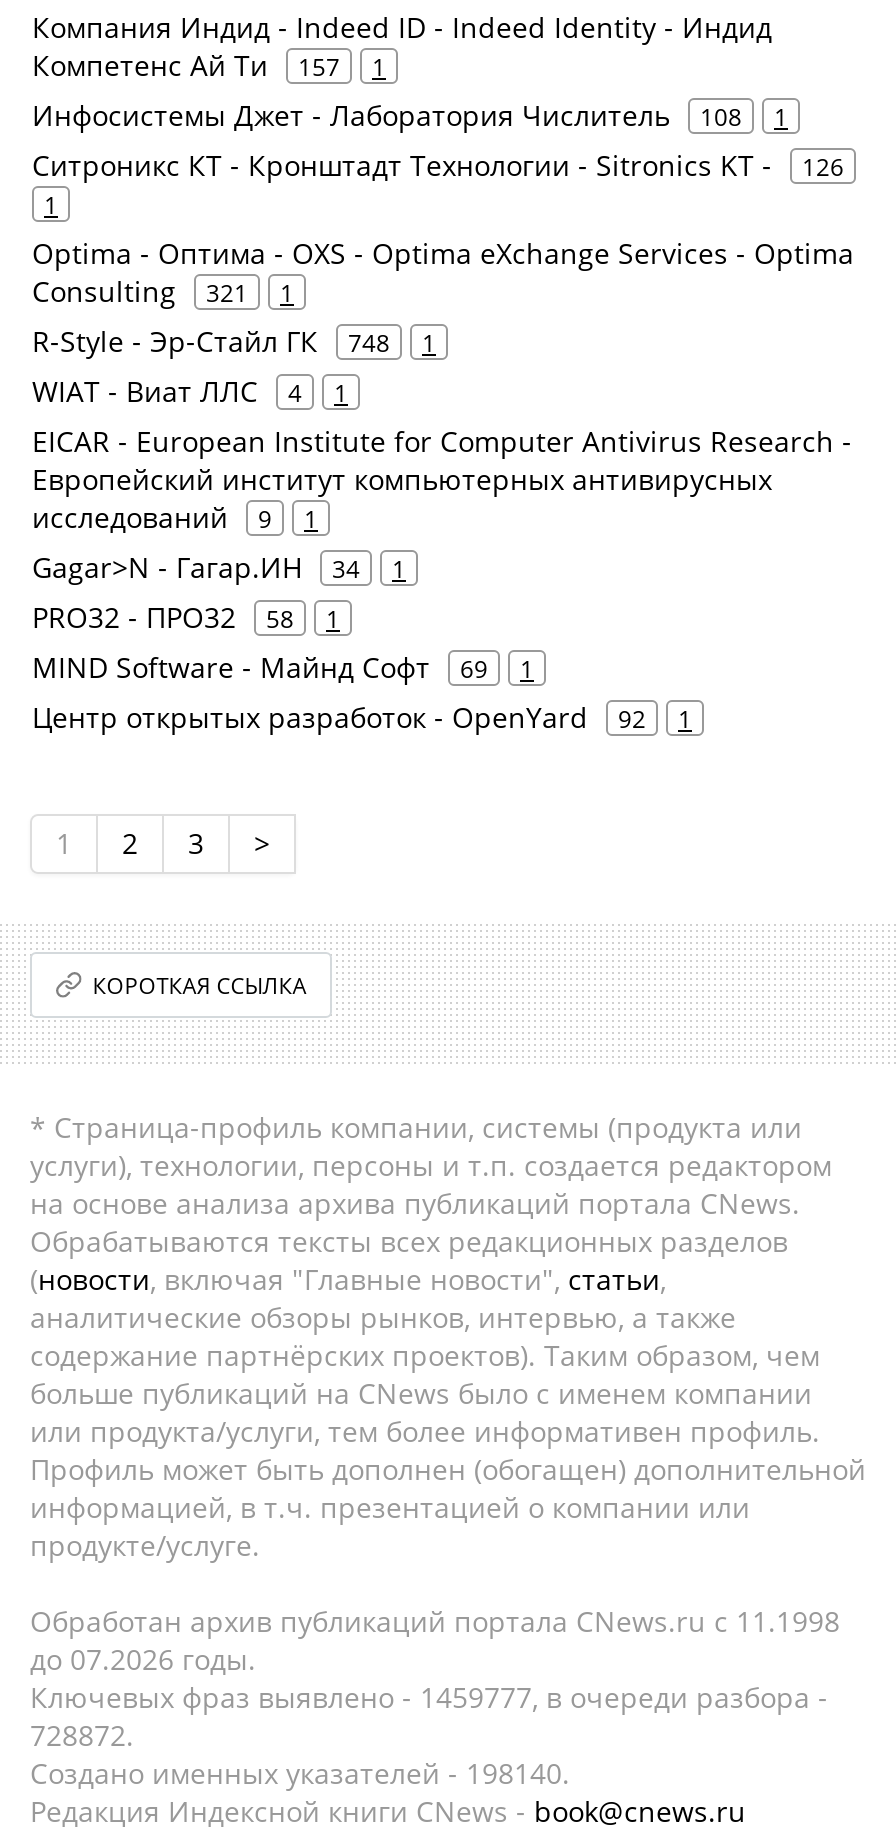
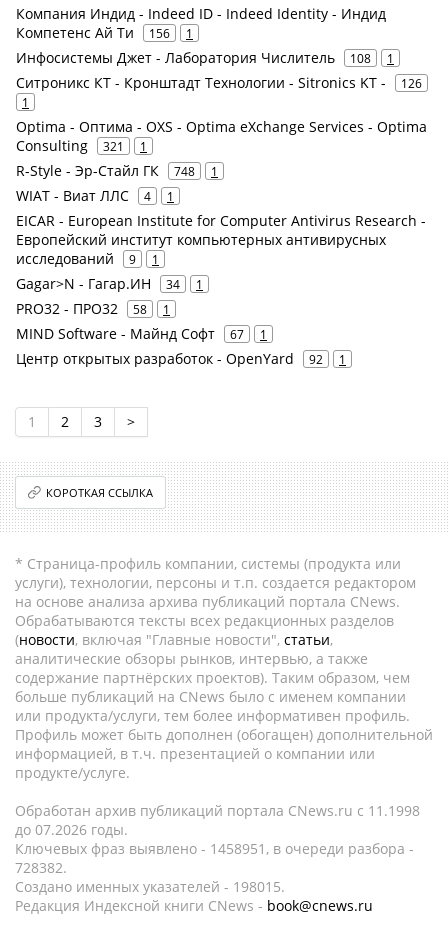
[32,46,386,84] Компетенс Ай Ти 157 1 -> [16,23,193,42] Компетенс Ай Ти 156 1
[32,648,534,686] MIND Software - Майнд Софт 69 1 -> [16,324,267,343] MIND Software - Майнд Софт 67 1
[30,1678,828,1716] Ключевых фраз выявлено - 1459777, в очереди разбора - -> [15,839,414,858] Ключевых фраз выявлено - 1458951, в очереди разбора -
[30,1716,134,1754] 728872. -> [15,858,67,877] 728382.
[30,1754,570,1792] Создано именных указателей - 198140. -> [15,877,285,896] Создано именных указателей - 198015.

